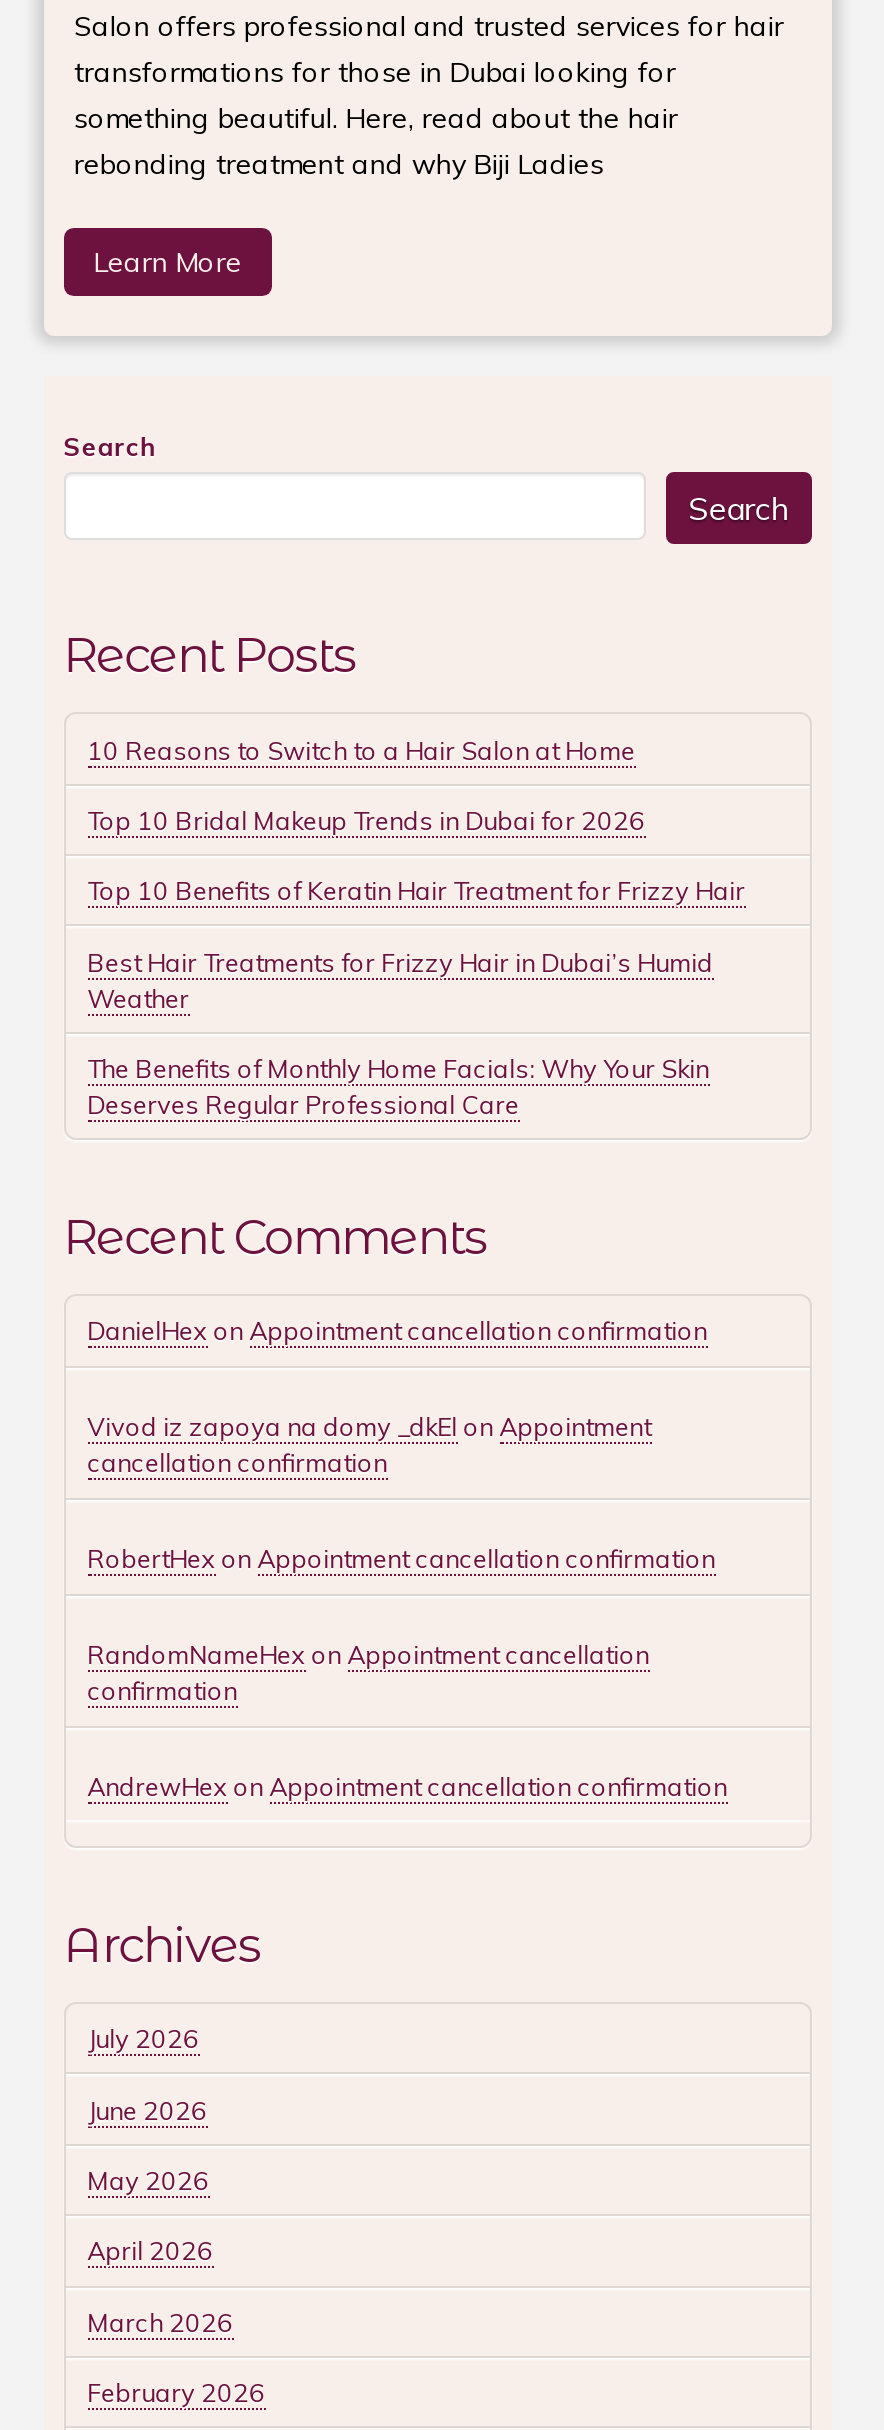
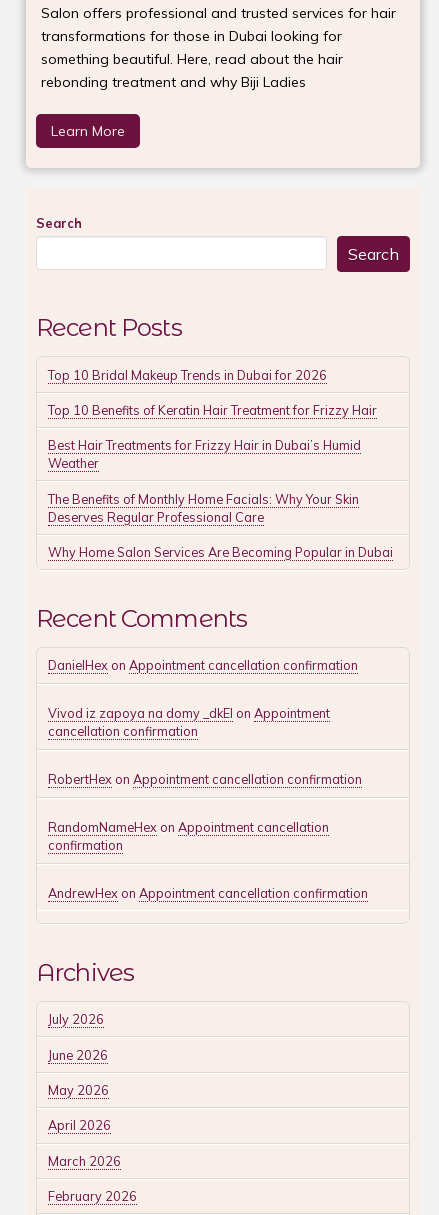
[87,733,635,765] 10 Reasons to Switch to a Hair Salon at Home -> none
moved [87,804,745,1120] -> [48,366,377,525]: Top 10 Bridal Makeup Trends in Dubai for 2026 | Top 10 Benefits of Keratin Hair Treatment for Frizzy Hair | Best Hair Treatments for Frizzy Hair in Dubai’s Humid | Weather | The Benefits of Monthly Home Facials: Why Your Skin | Deserves Regular Professional Care
none -> [48,544,393,560] Why Home Salon Services Are Becoming Popular in Dubai

